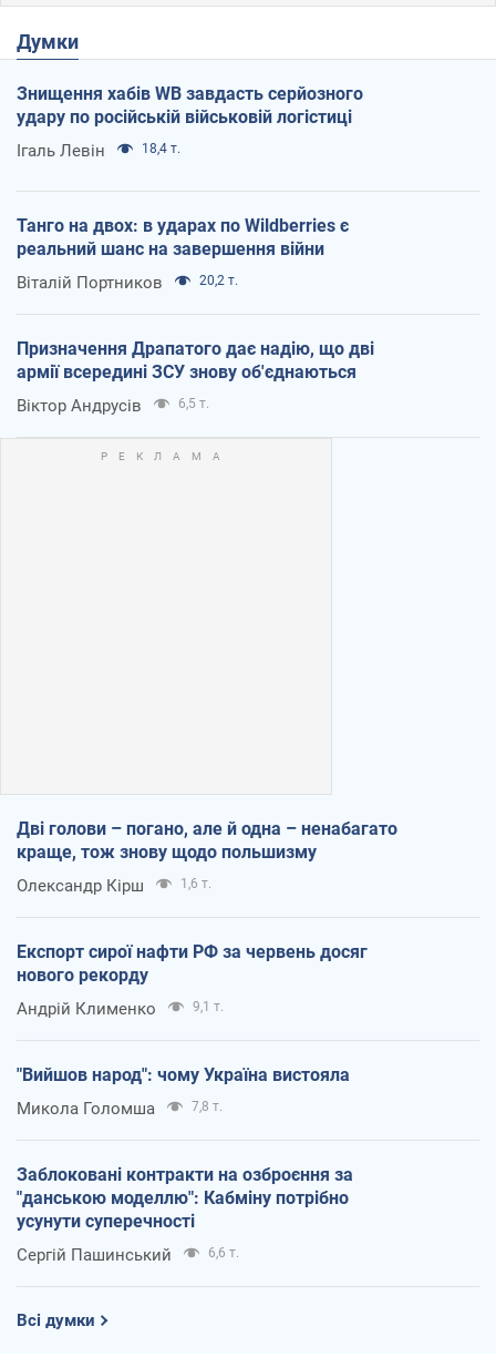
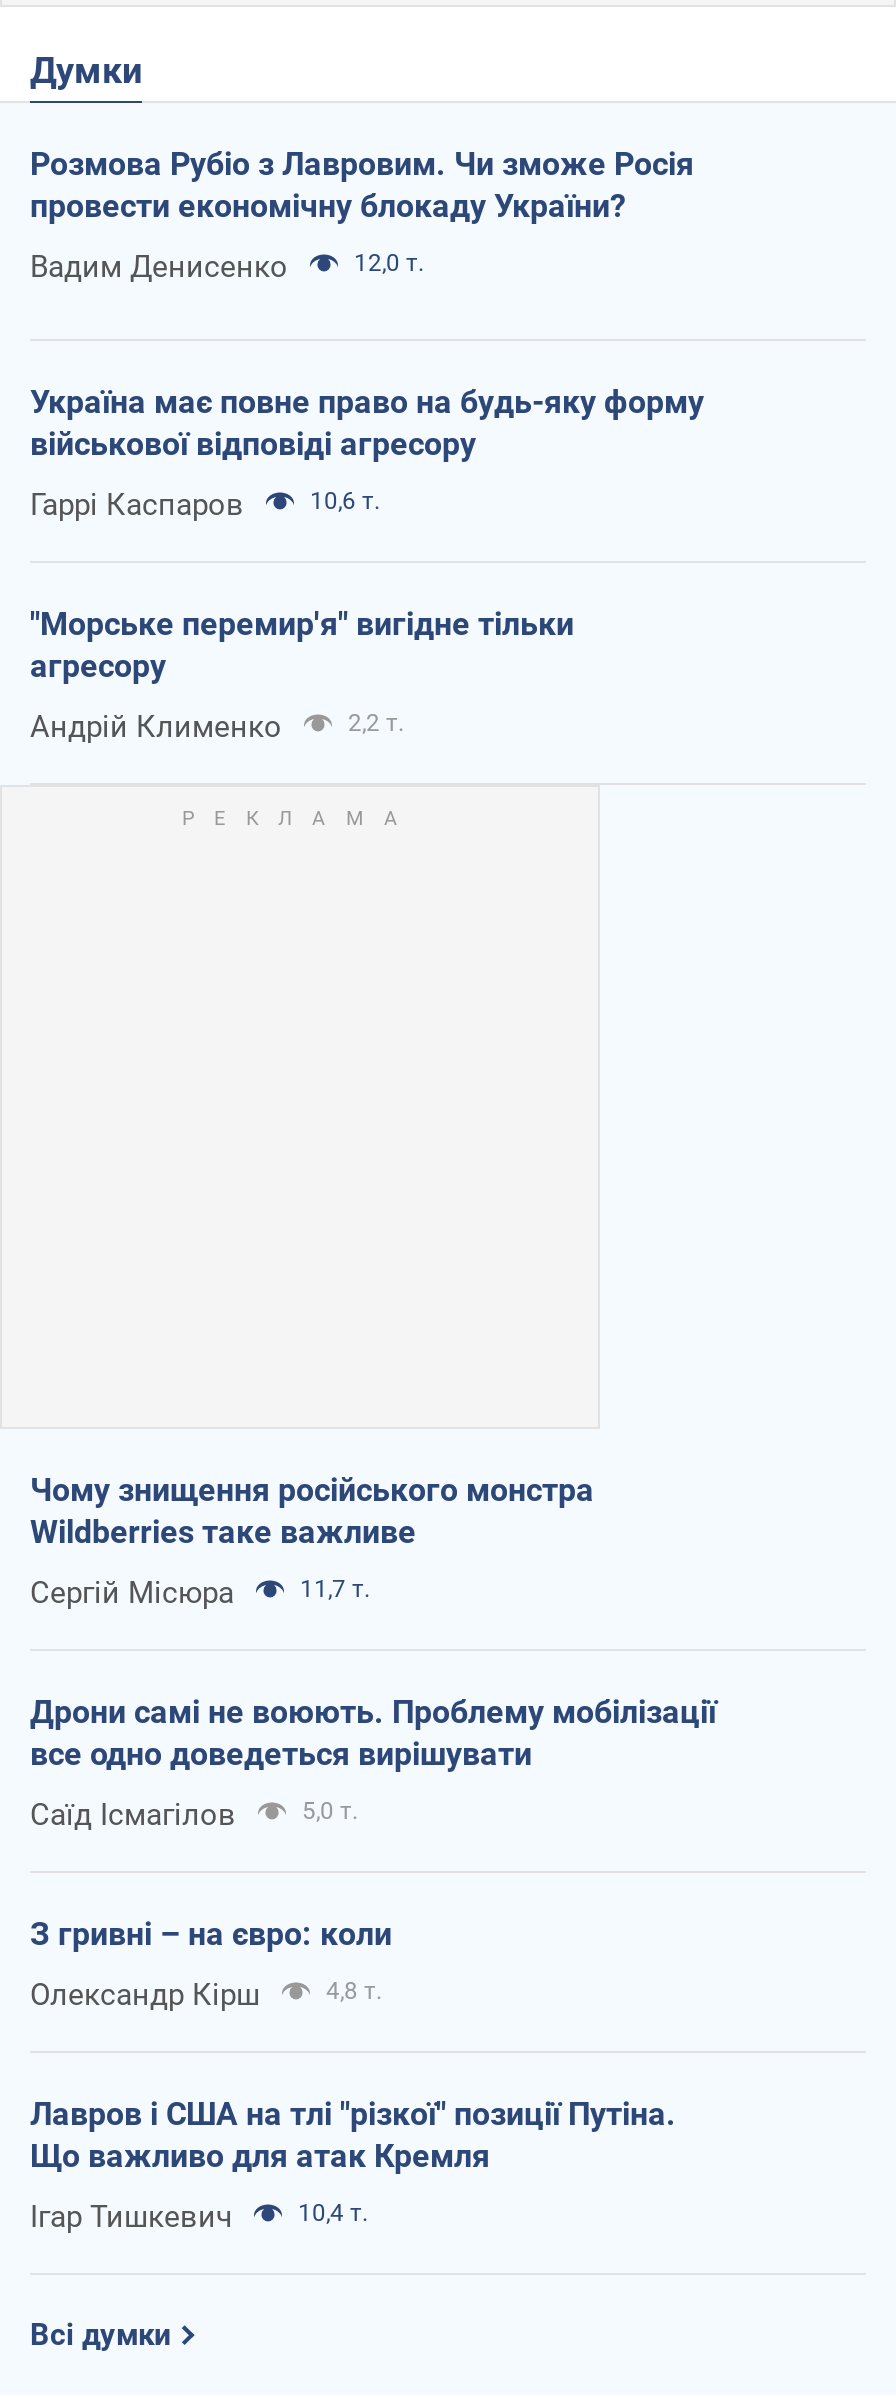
[17,83,363,160] Знищення хабів WB завдасть серйозного | удару по російській військовій логістиці | Ігаль Левін | 18,4 т. -> [30,144,694,284] Розмова Рубіо з Лавровим. Чи зможе Росія | провести економічну блокаду України? | Вадим Денисенко | 12,0 т.
[17,215,374,415] Танго на двох: в ударах по Wildberries є | реальний шанс на завершення війни | Віталій Портников | 20,2 т. | Призначення Драпатого дає надію, що дві | армії всередині ЗСУ знову об'єднаються | Віктор Андрусів | 6,5 т. -> [30,382,704,736] Україна має повне право на будь-яку форму | військової відповіді агресору | Гаррі Каспаров | 10,6 т. | "Морське перемир'я" вигідне тільки | агресору | 2,2 т.
[17,818,397,862] Дві голови – погано, але й одна – ненабагато | краще, тож знову щодо польшизму -> [30,1470,716,1952] Чому знищення російського монстра | Wildberries таке важливе | Сергій Місюра | 11,7 т. | Дрони самі не воюють. Проблему мобілізації | все одно доведеться вирішувати | Саїд Ісмагілов | 5,0 т. | З гривні – на євро: коли
[17,876,368,1265] 1,6 т. | Експорт сирої нафти РФ за червень досяг | нового рекорду | 9,1 т. | "Вийшов народ": чому Україна вистояла | Микола Голомша | 7,8 т. | Заблоковані контракти на озброєння за | "данською моделлю": Кабміну потрібно | усунути суперечності | Сергій Пашинський | 6,6 т. -> [30,1976,676,2234] 4,8 т. | Лавров і США на тлі "різкої" позиції Путіна. | Що важливо для атак Кремля | Ігар Тишкевич | 10,4 т.
moved [17,876,144,895] -> [30,1976,260,2012]: Олександр Кірш
moved [17,999,156,1019] -> [30,708,282,744]: Андрій Клименко

